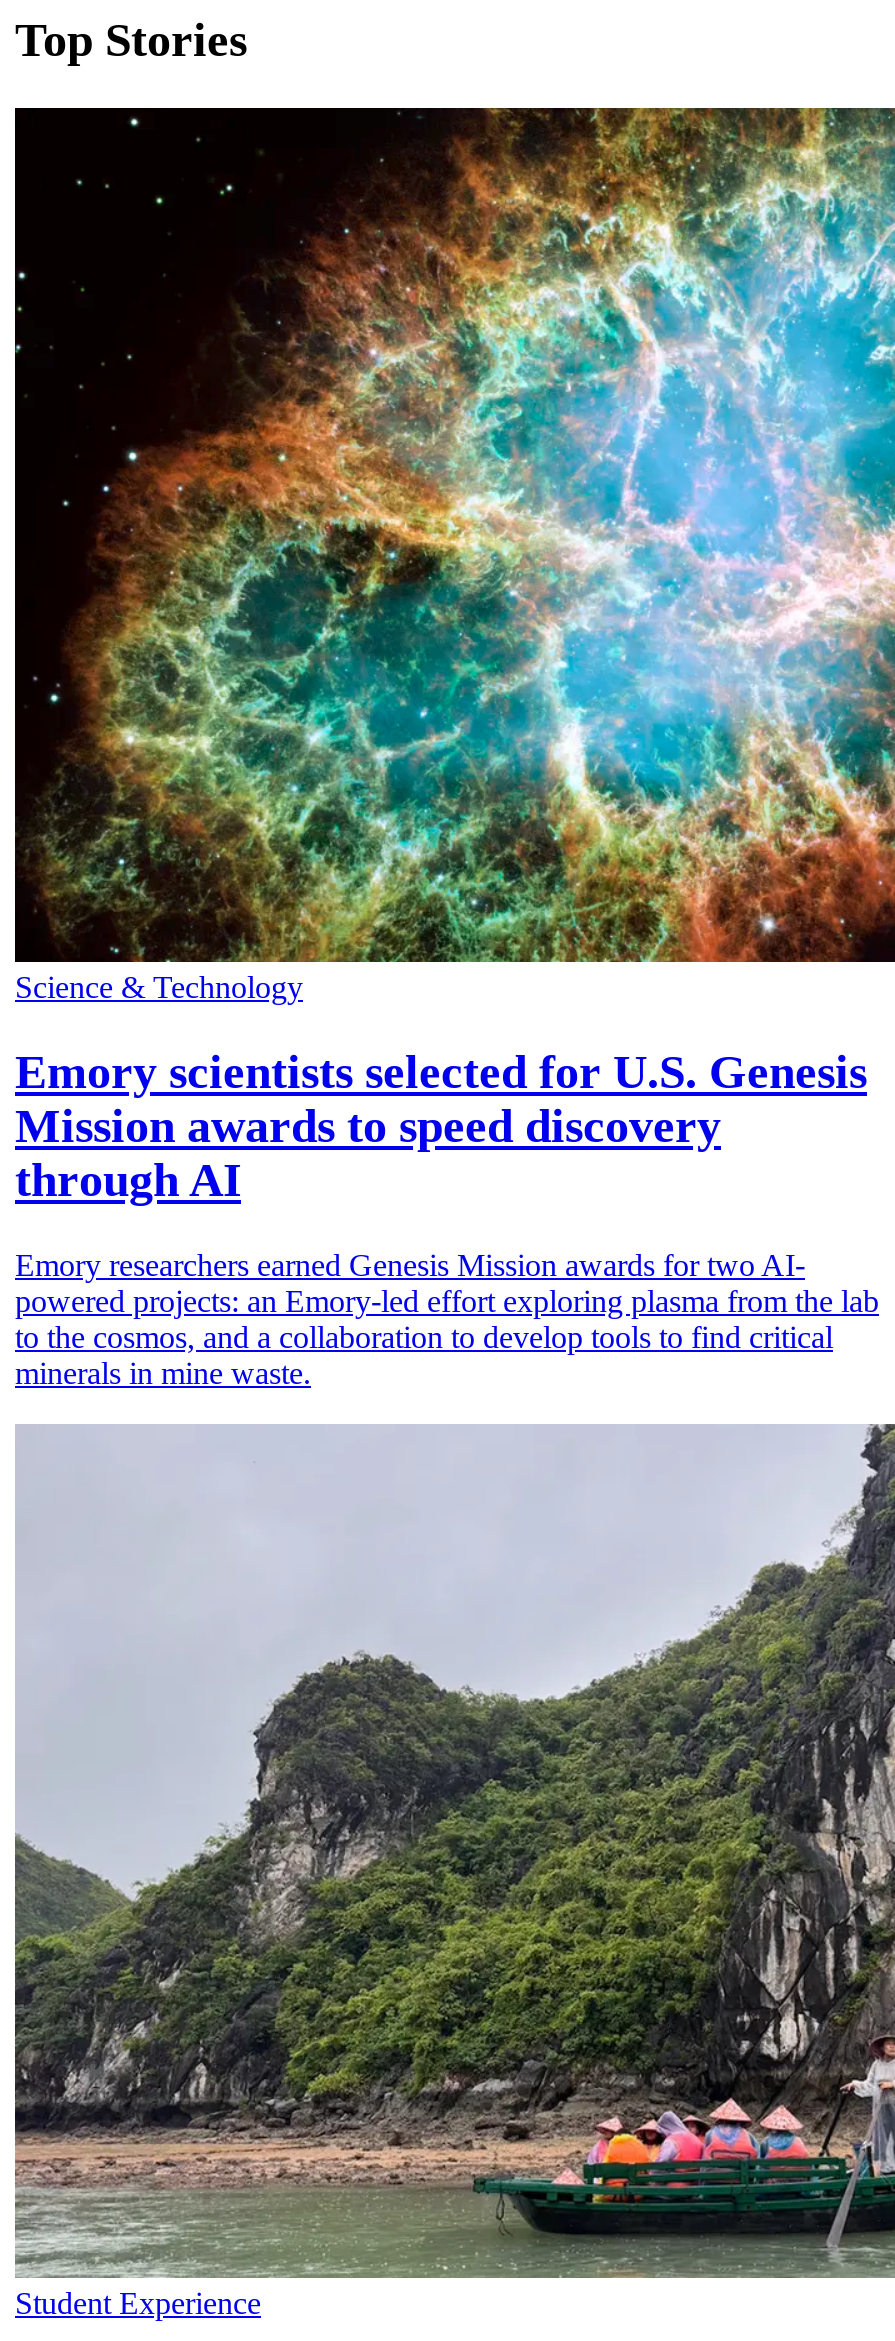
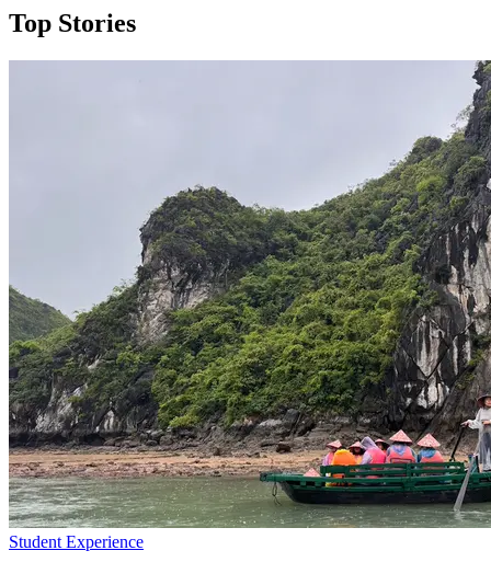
[13,106,889,1390] [image] | Science & Technology | Emory scientists selected for U.S. Genesis | Mission awards to speed discovery | through AI | Emory researchers earned Genesis Mission awards for two AI- | powered projects: an Emory-led effort exploring plasma from the lab | to the cosmos, and a collaboration to develop tools to find critical | minerals in mine waste. -> none

